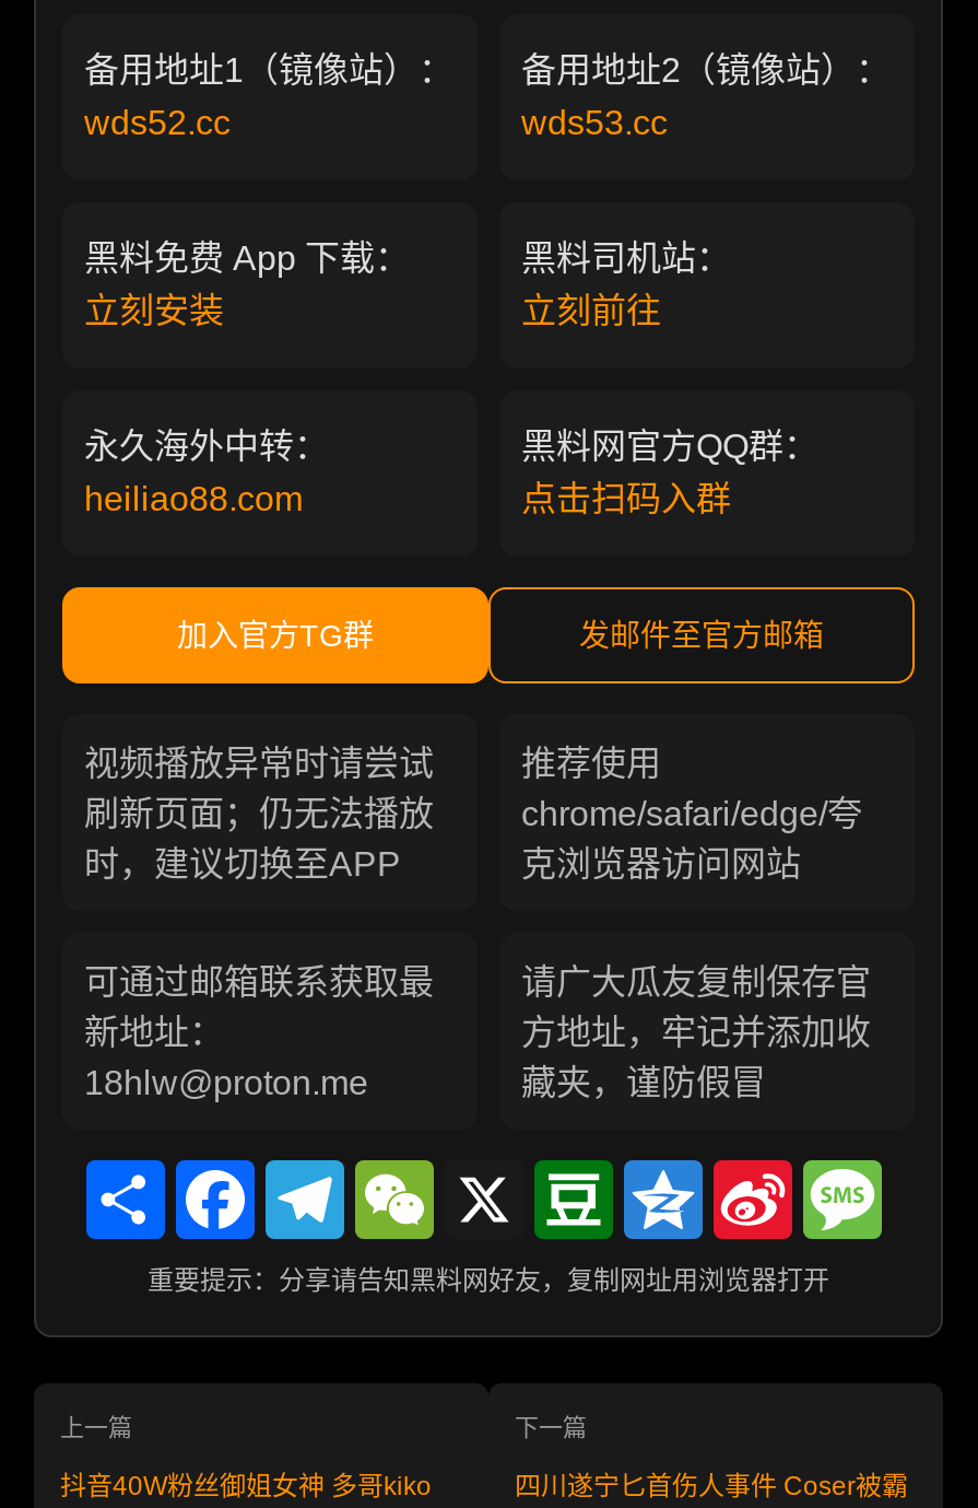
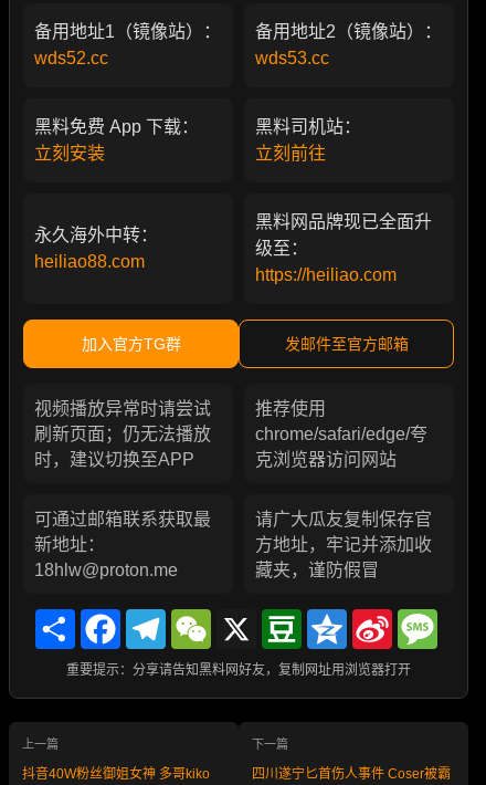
[521,428,818,517] 黑料网官方QQ群： | 点击扫码入群 -> [255,212,432,284] 黑料网品牌现已全面升 | 级至： | https://heiliao.com

